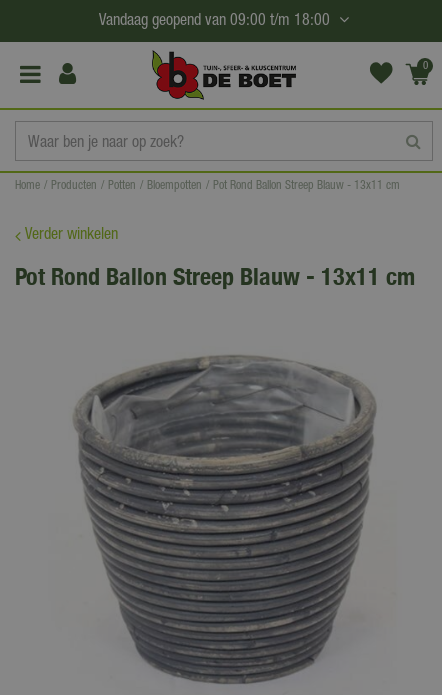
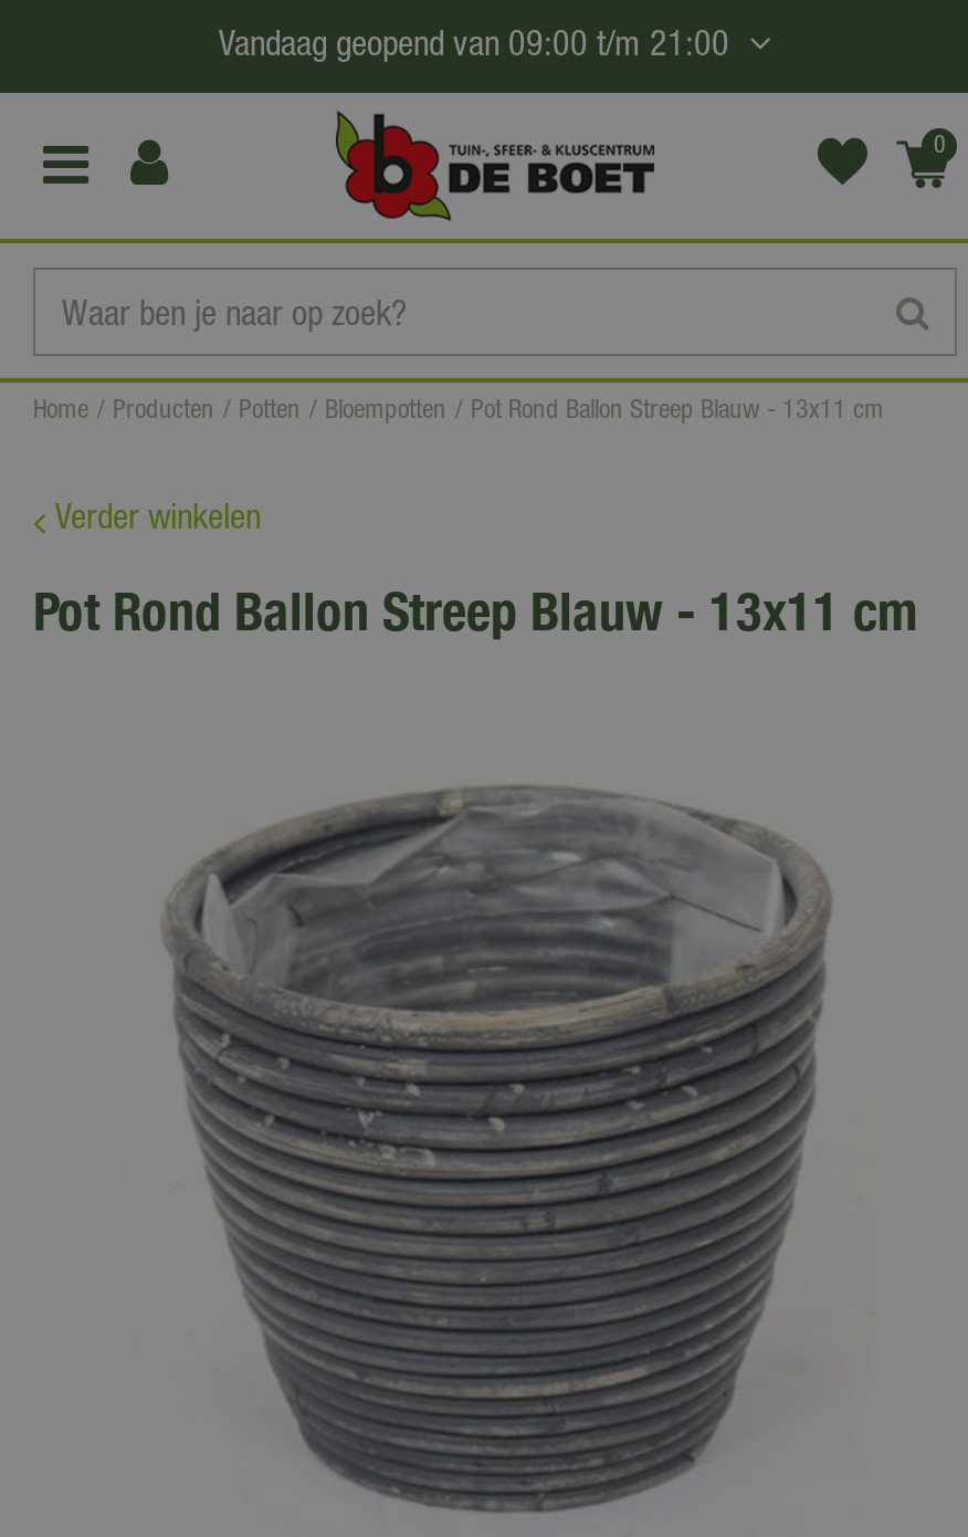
[99,14,330,30] Vandaag geopend van 09:00 t/m 18:00 -> [219,31,729,66] Vandaag geopend van 09:00 t/m 21:00

